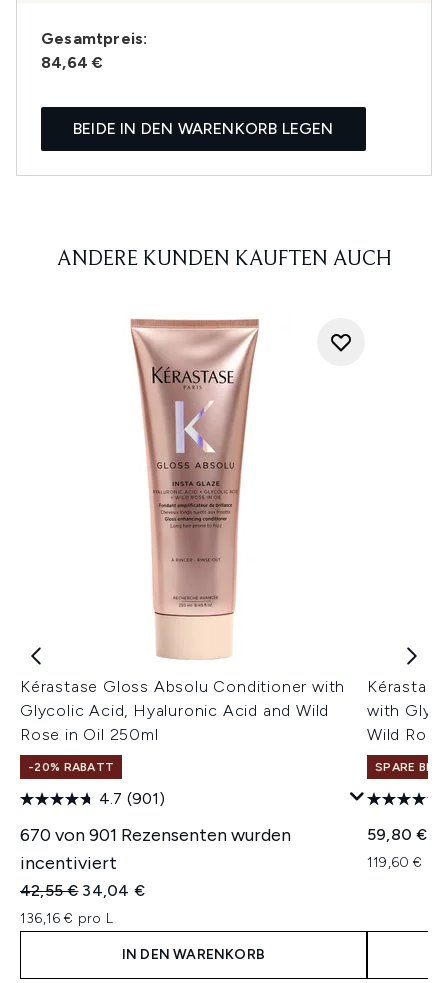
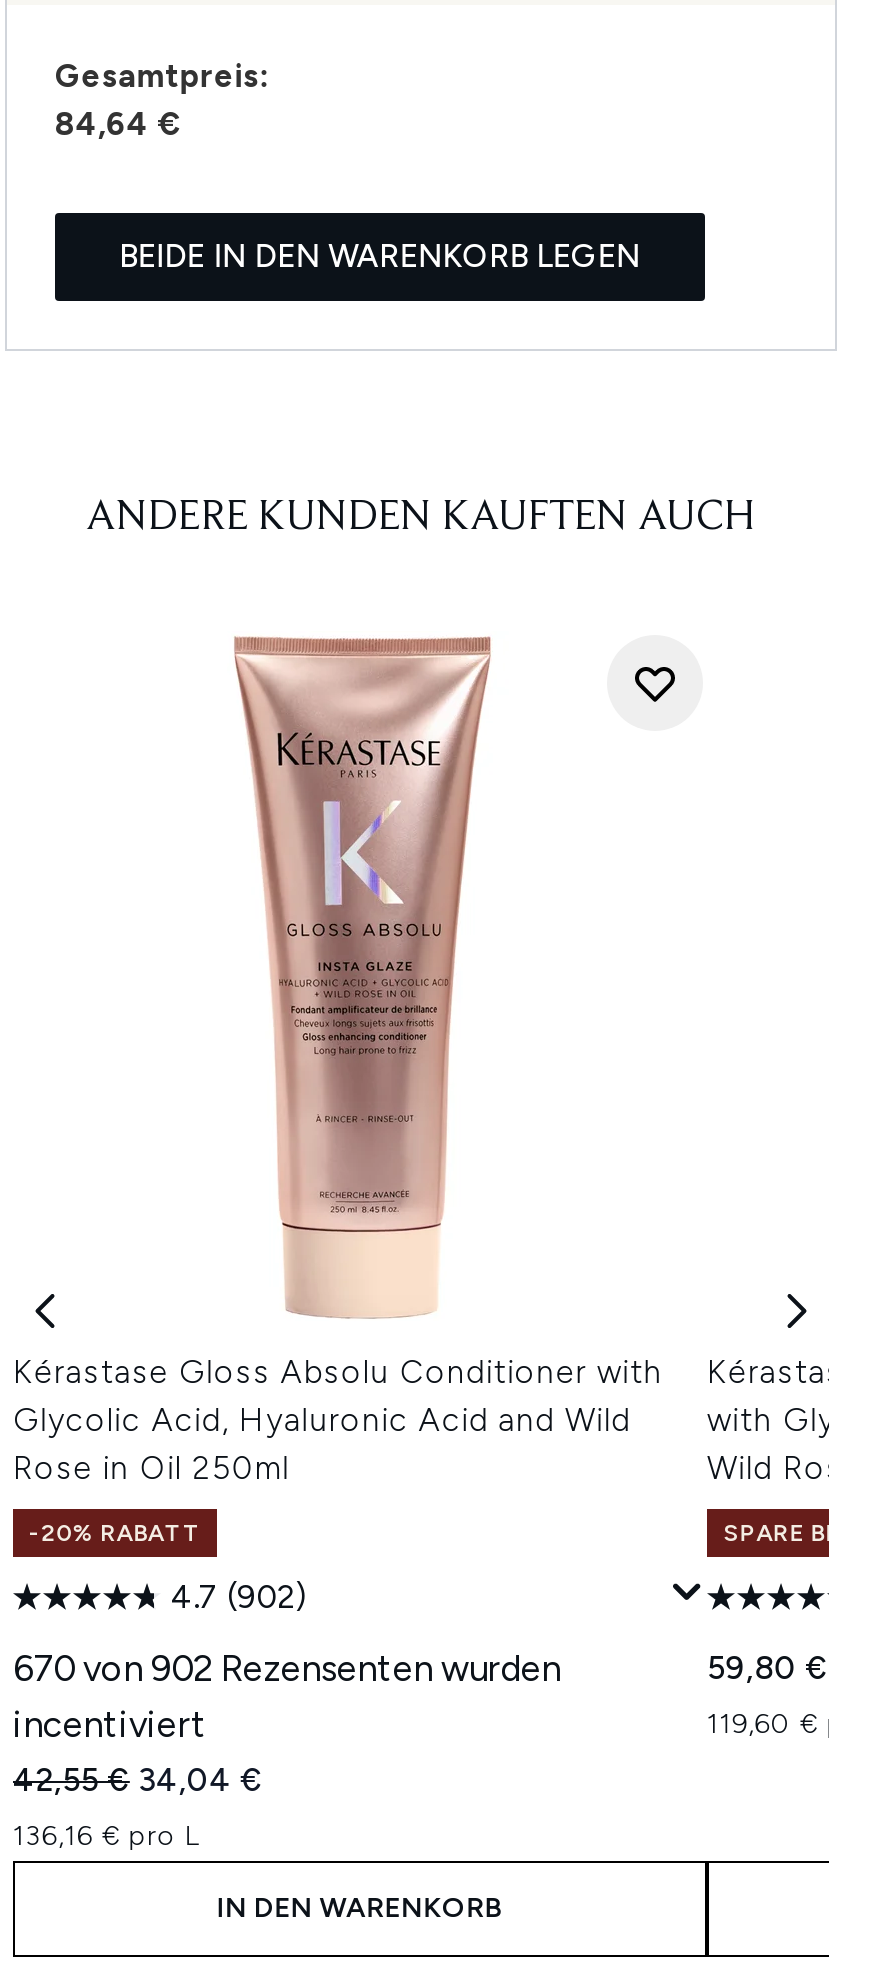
[99,789,165,808] 4.7 (901) -> [171,1577,307,1615] 4.7 (902)
[20,824,291,846] 670 von 901 Rezensenten wurden -> [13,1647,561,1691] 670 von 902 Rezensenten wurden

